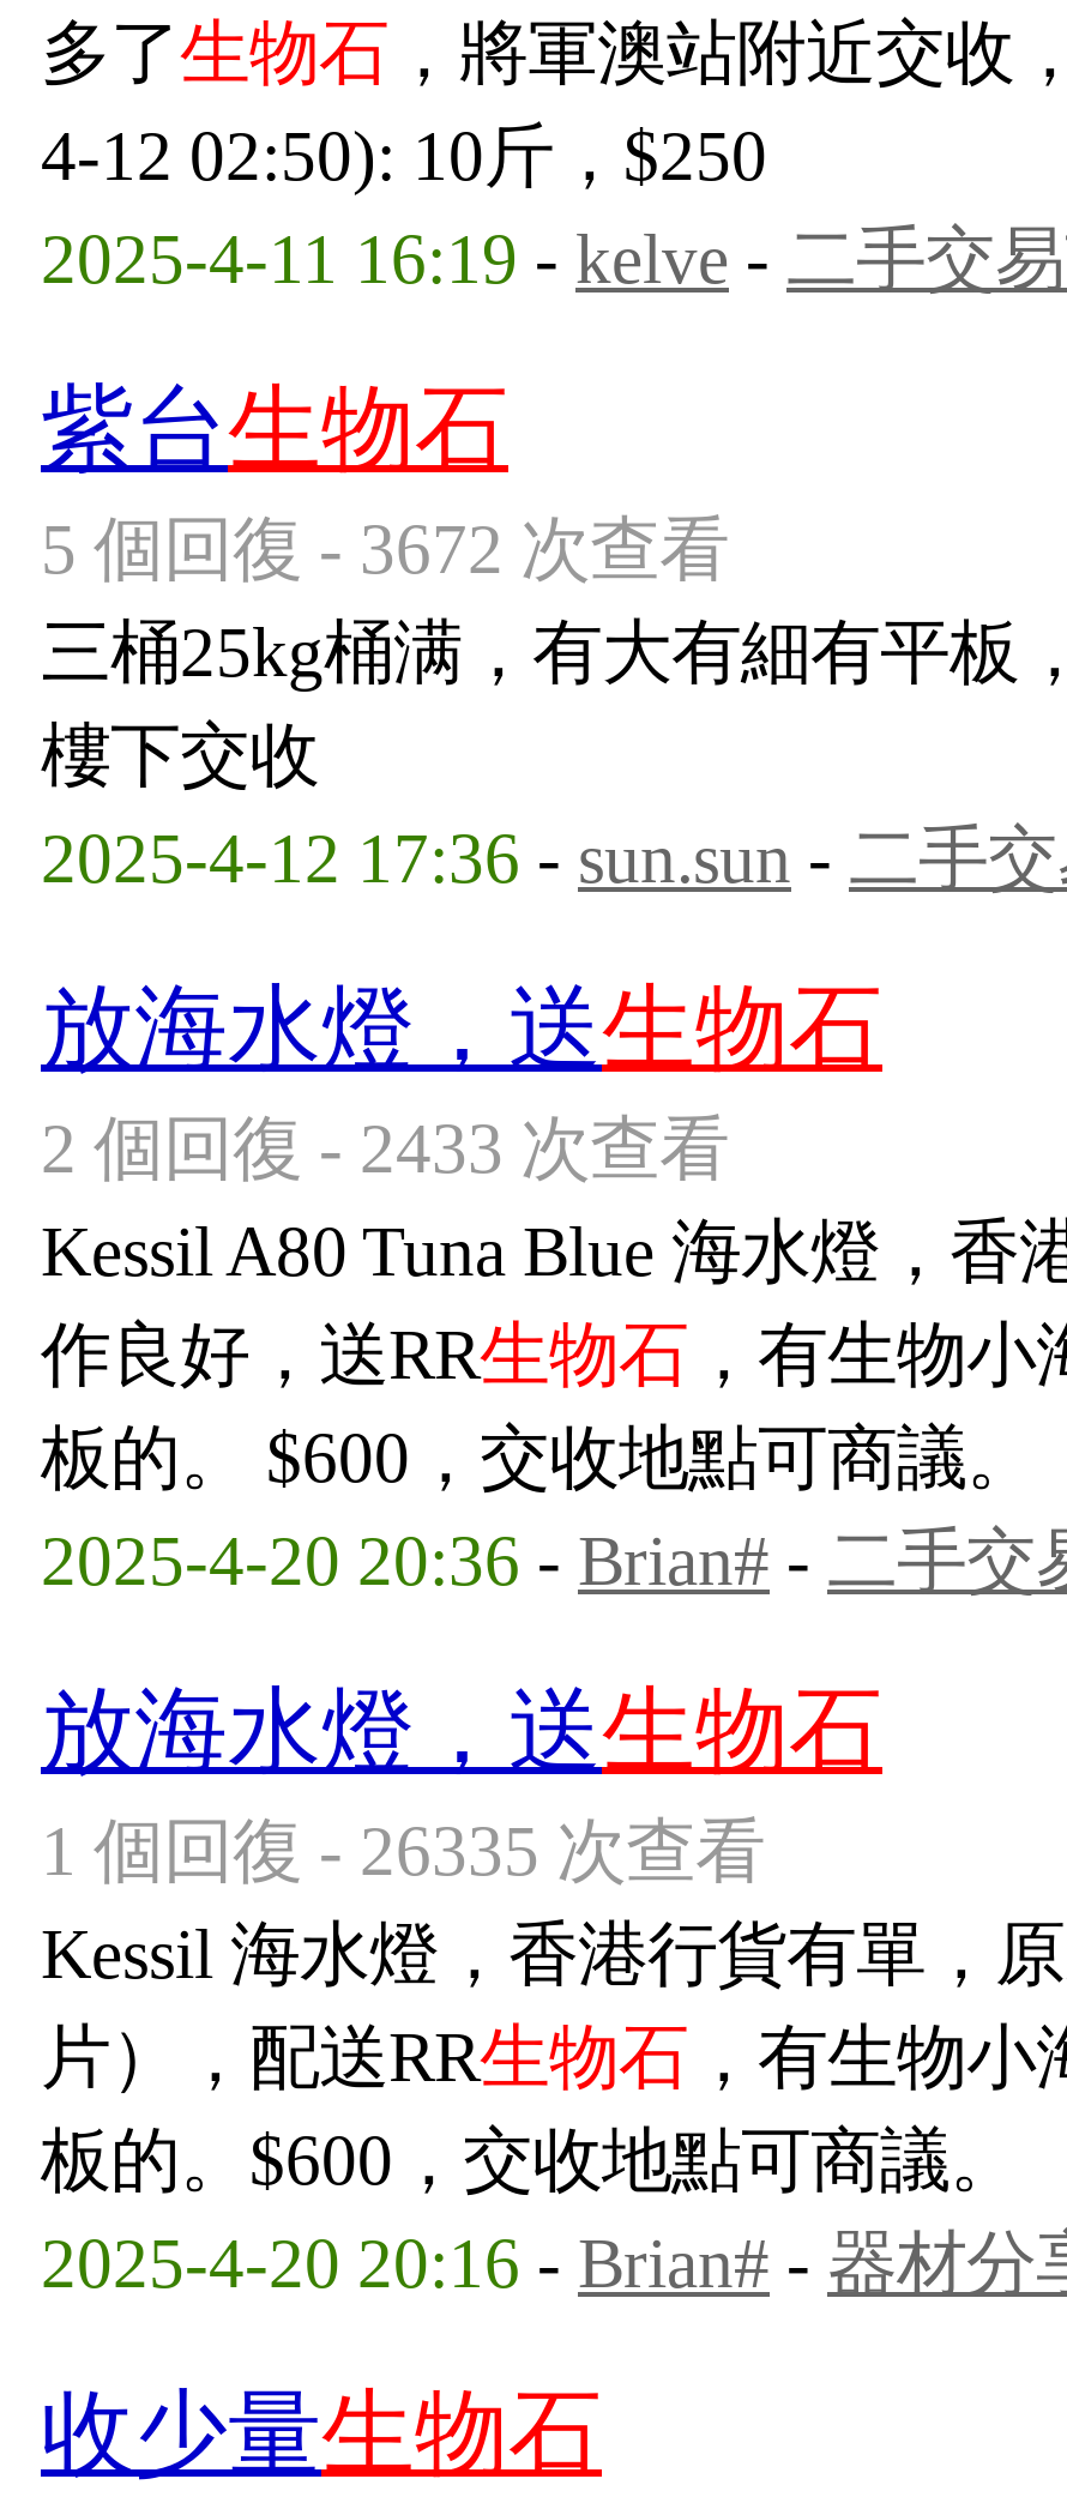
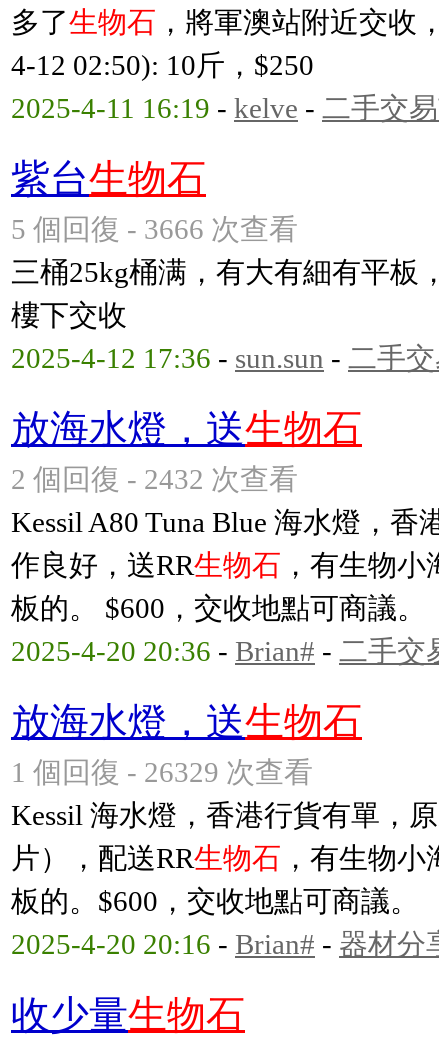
[41,511,729,587] 5 個回復 - 3672 次查看 -> [11,213,298,245] 5 個回復 - 3666 次查看
[41,1110,729,1187] 2 個回復 - 2433 次查看 -> [11,463,298,495] 2 個回復 - 2432 次查看
[41,1813,765,1889] 1 個回復 - 26335 次查看 -> [11,756,313,788] 1 個回復 - 26329 次查看

